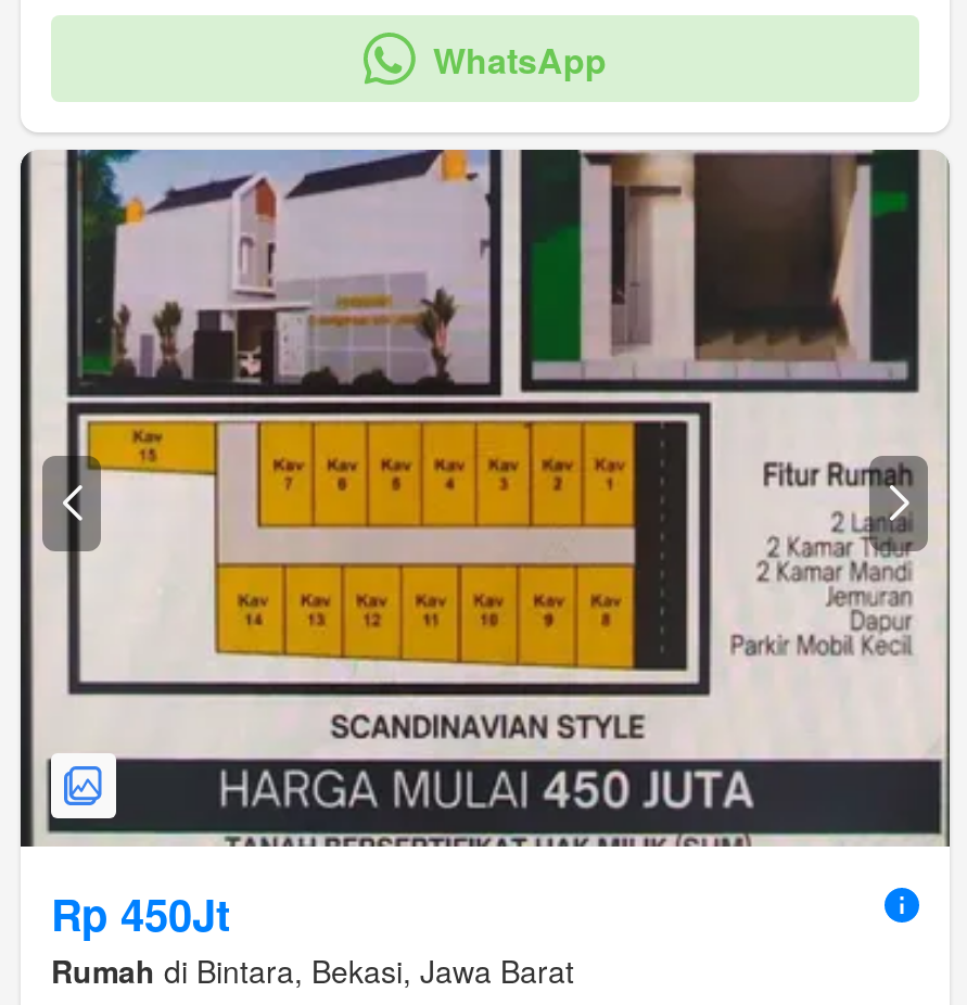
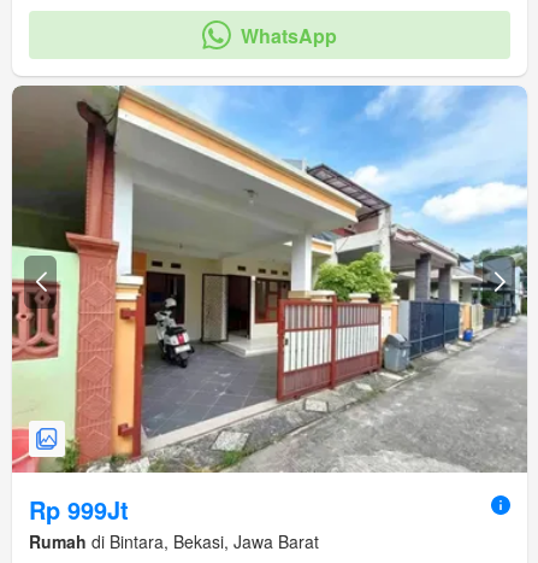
[18,148,952,945] [image] | Rp 450Jt -> [11,84,527,527] [image] | Rp 999Jt

